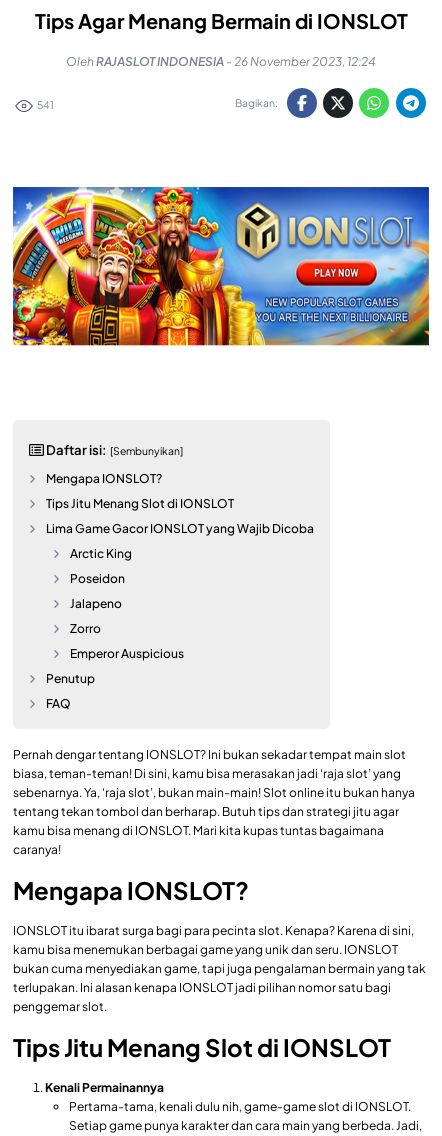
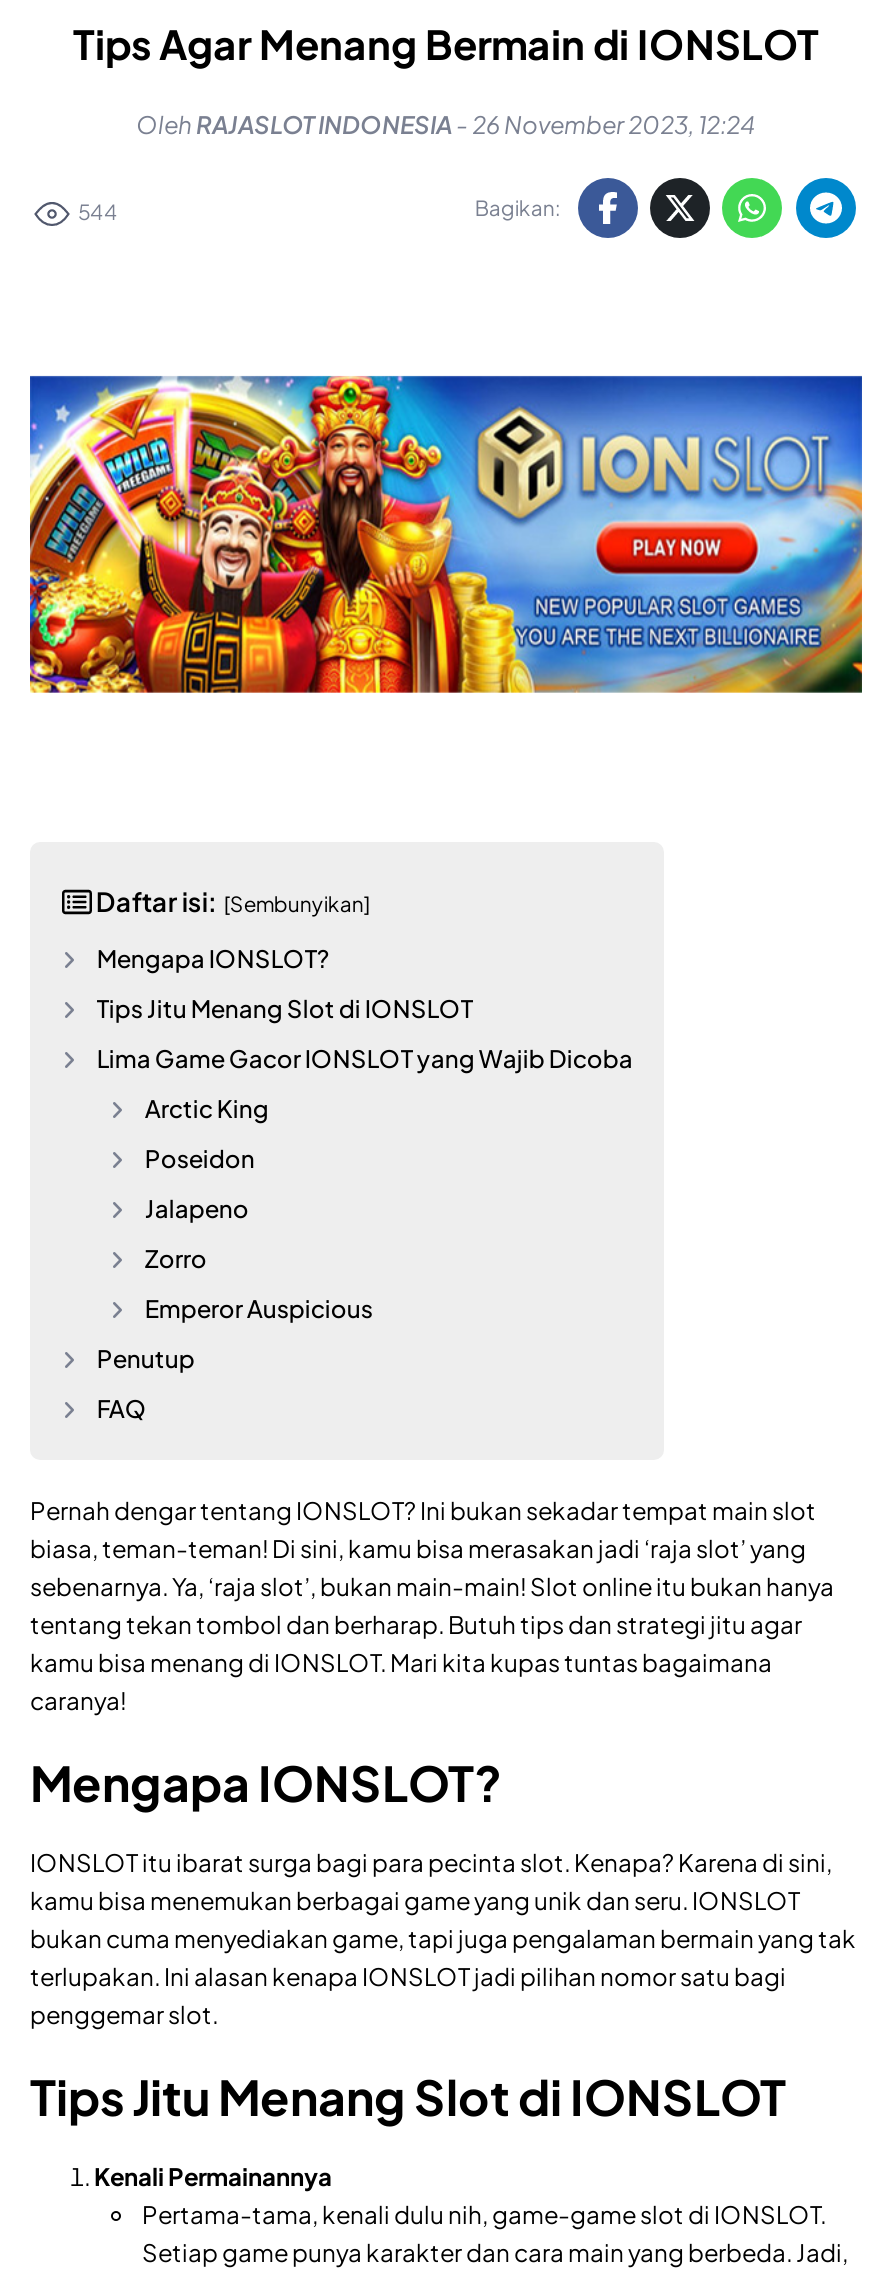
[35,98,54,111] 541 -> [74,197,118,223] 544

